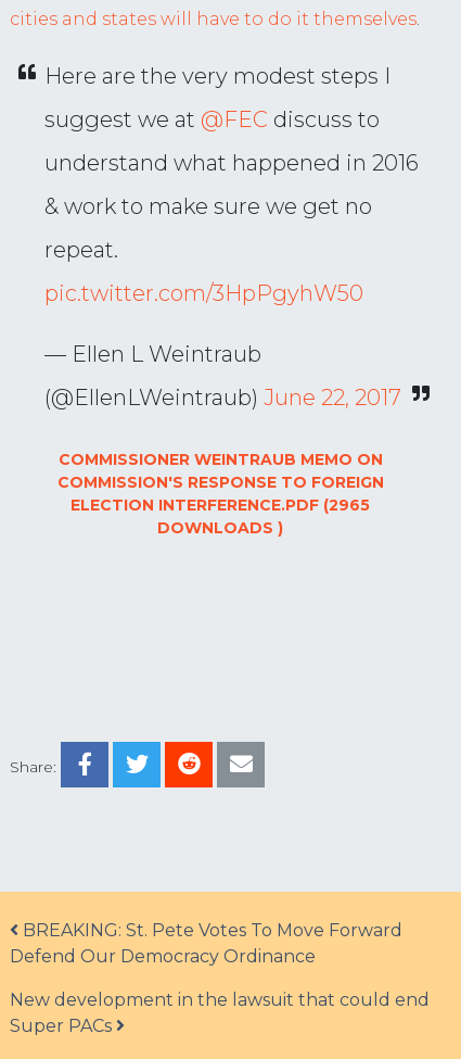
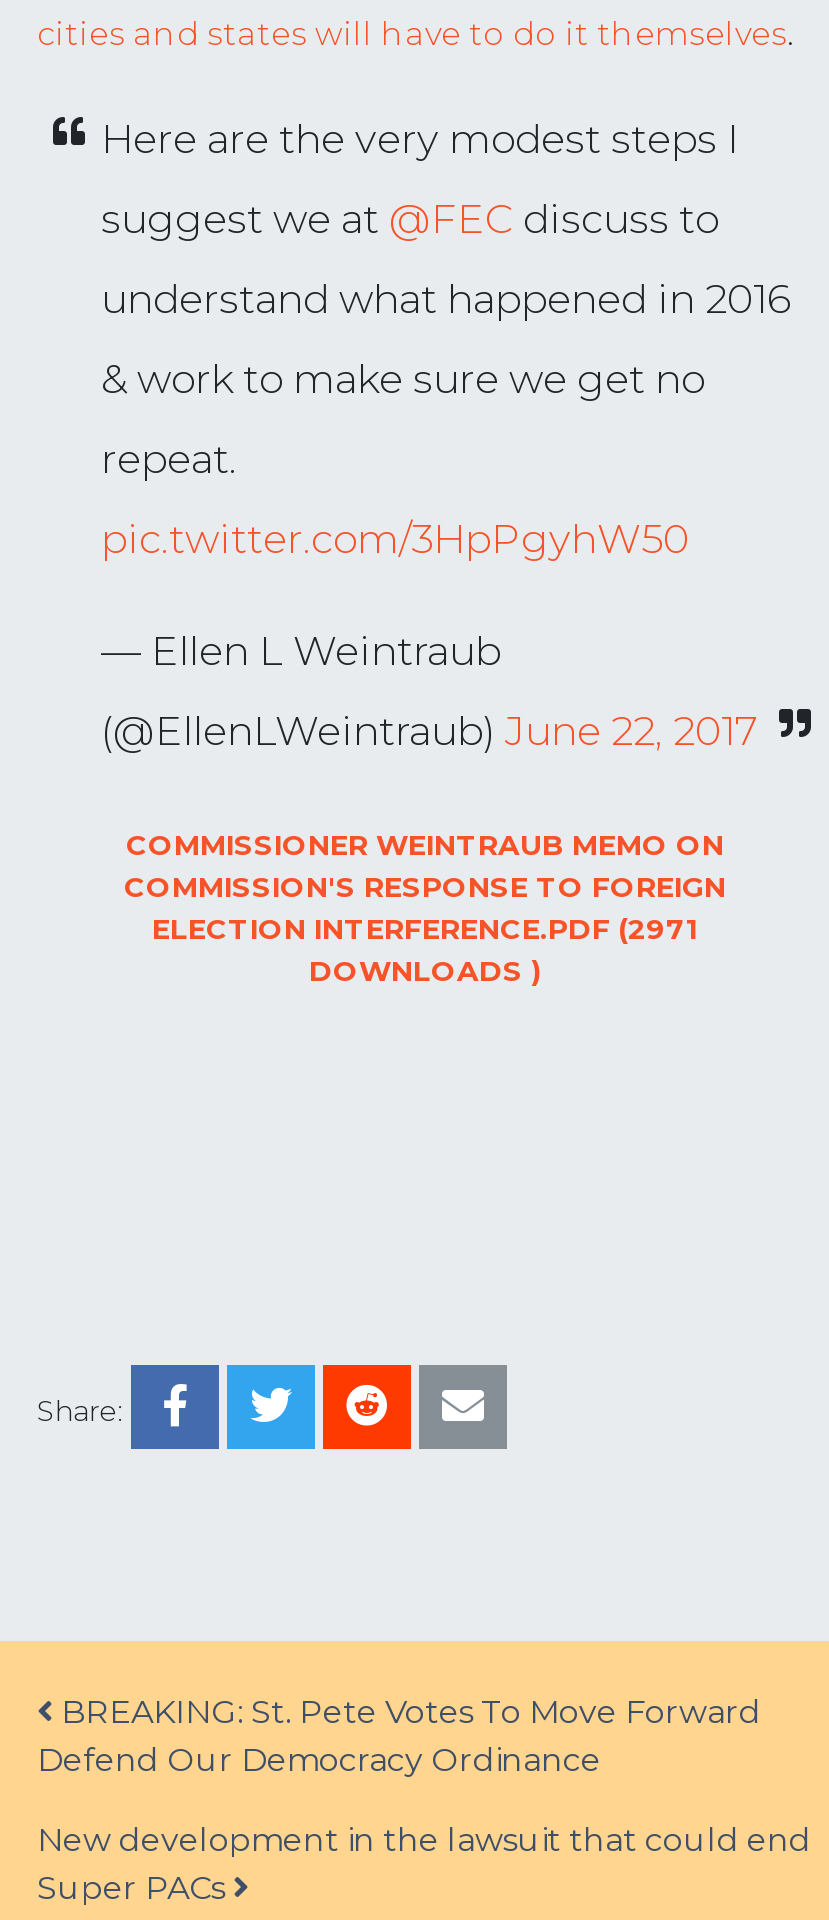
[71,495,370,515] ELECTION INTERFERENCE.PDF (2965 -> [152,911,698,947] ELECTION INTERFERENCE.PDF (2971

